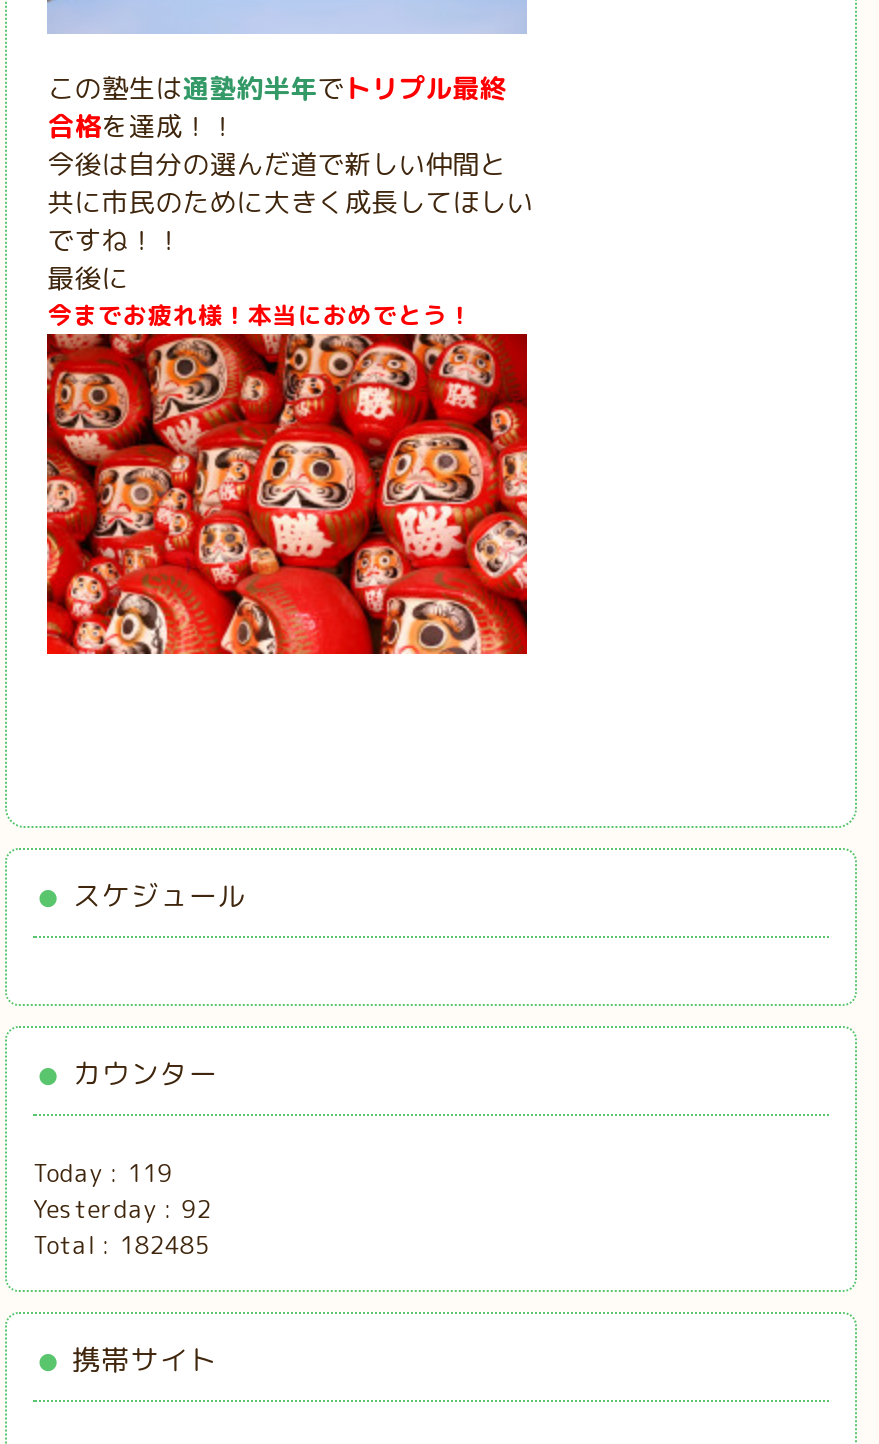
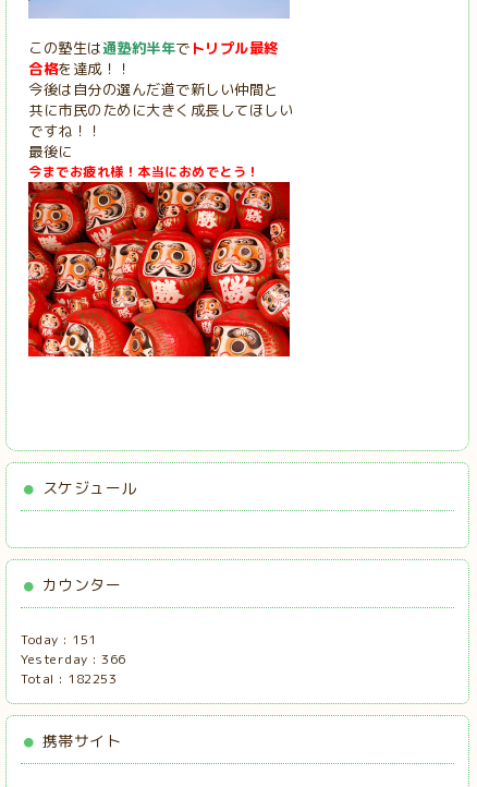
[33,1156,172,1190] Today : 119 -> [21,630,97,648] Today : 151
[33,1192,211,1226] Yesterday : 92 -> [21,650,126,668] Yesterday : 366
[33,1228,209,1262] Total : 182485 -> [21,669,117,688] Total : 182253

